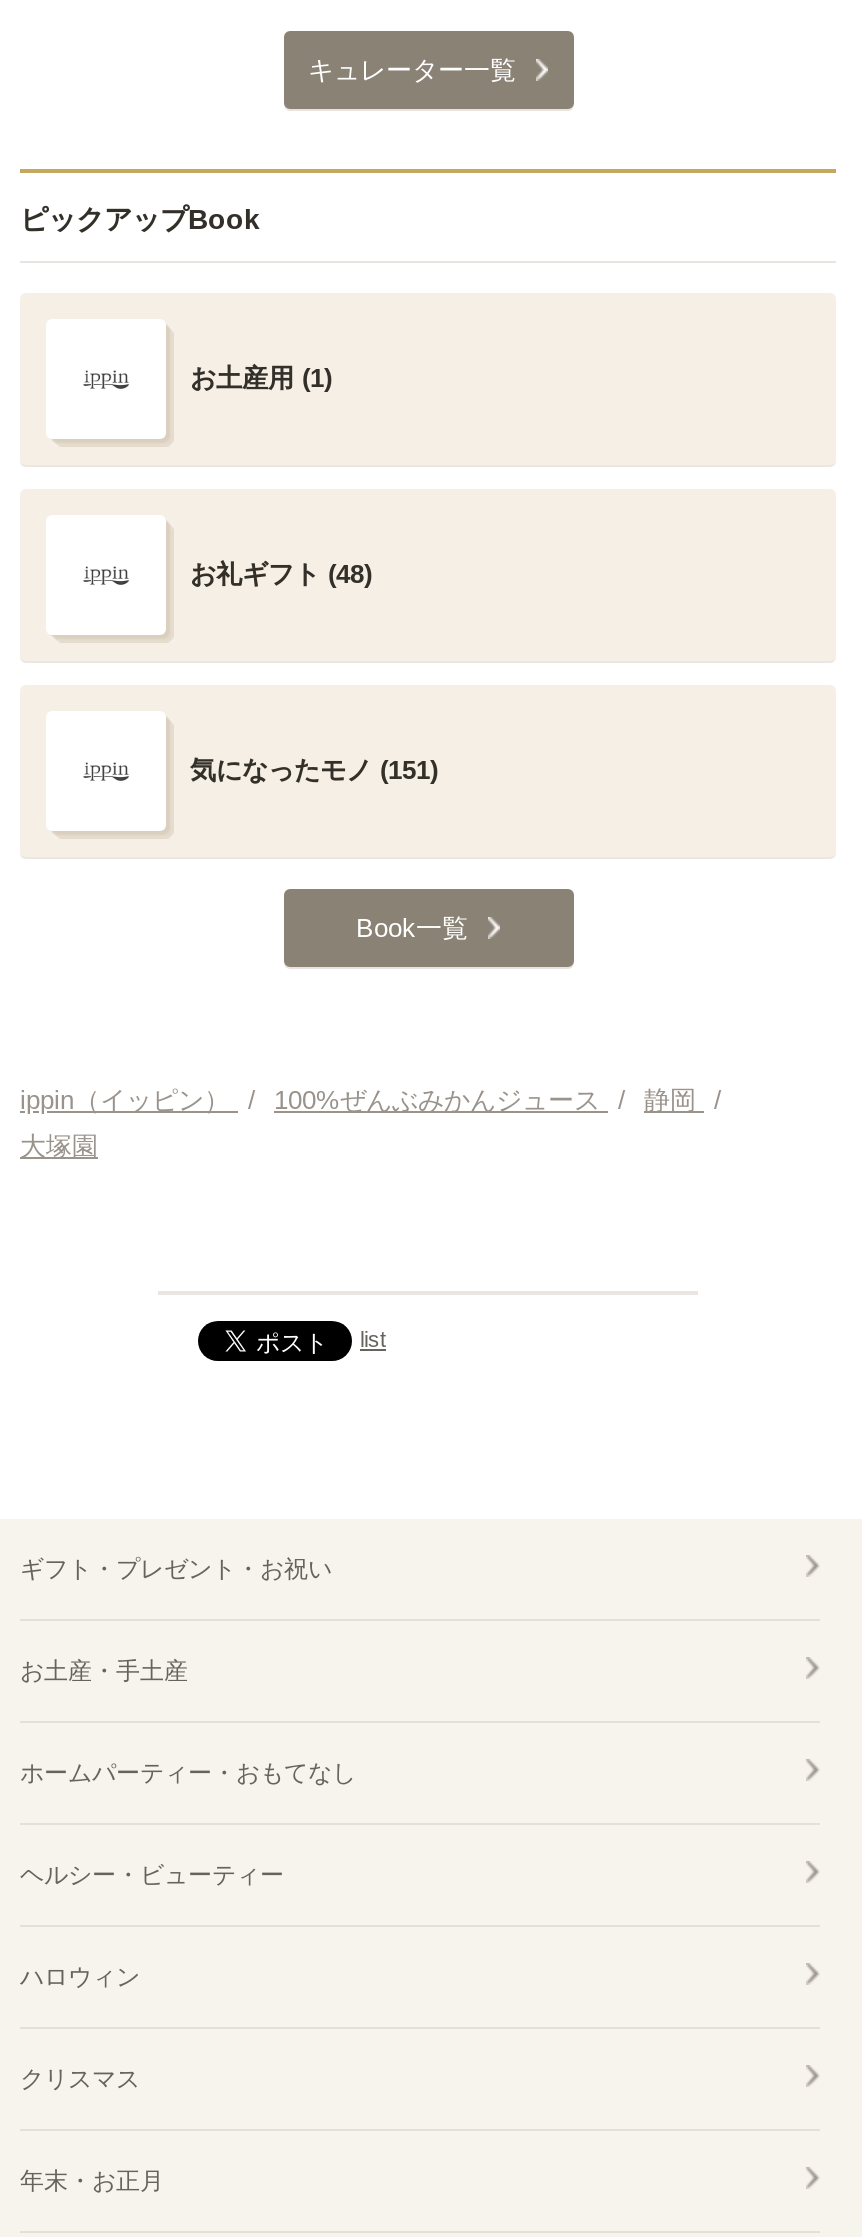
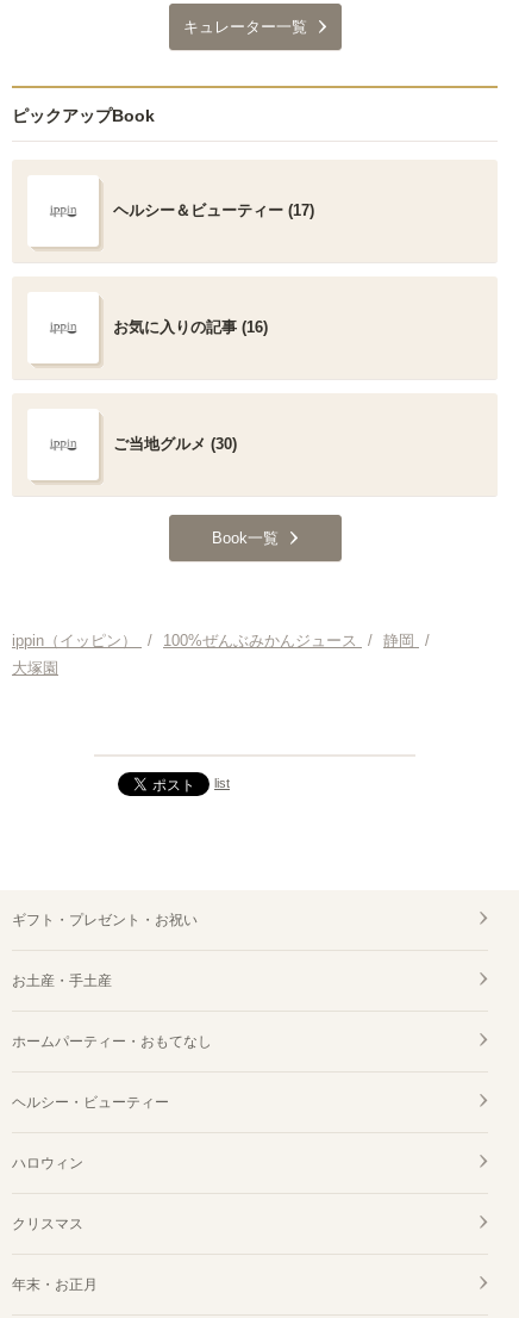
[190,363,332,393] お土産用 (1) -> [113,201,314,219] ヘルシー＆ビューティー (17)
[190,559,372,589] お礼ギフト (48) -> [113,318,268,336] お気に入りの記事 (16)
[190,755,438,785] 気になったモノ (151) -> [113,435,237,453] ご当地グルメ (30)

